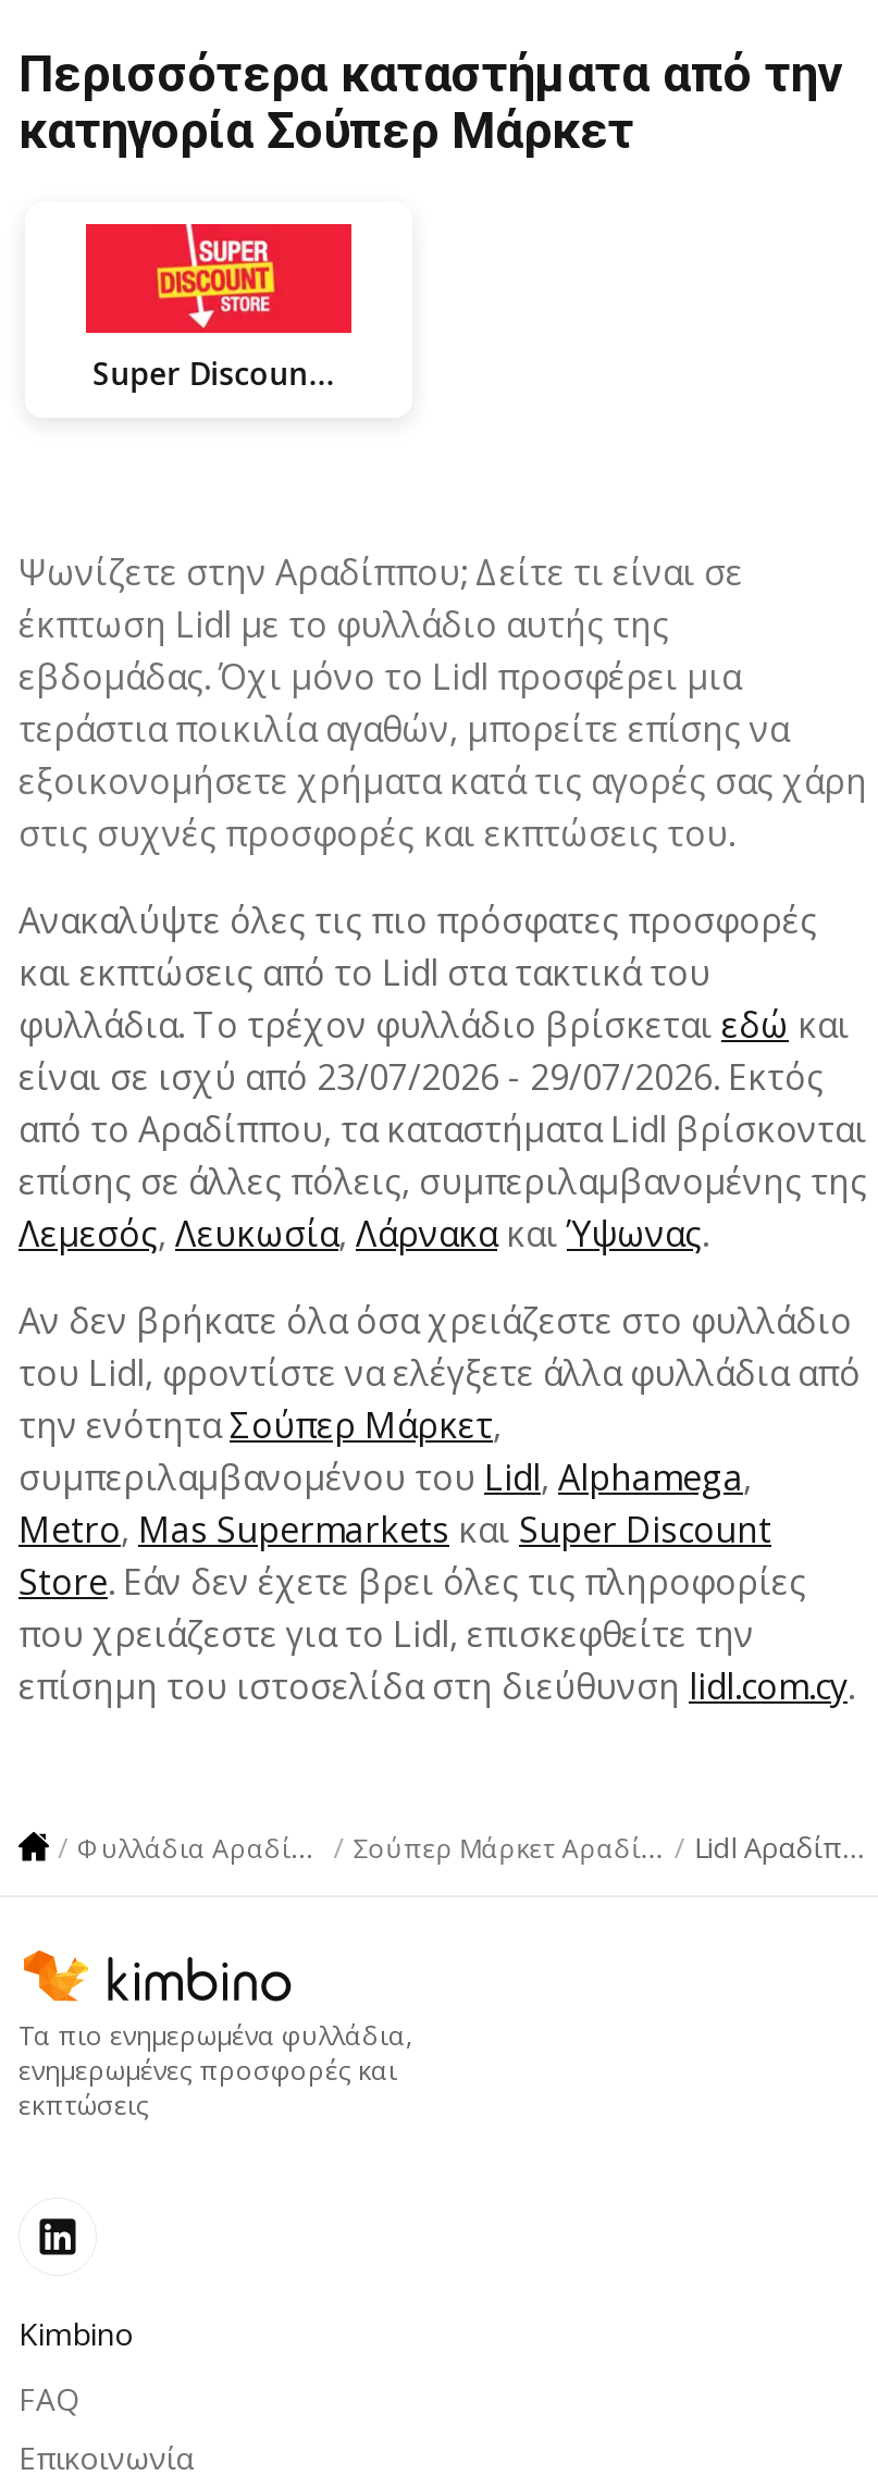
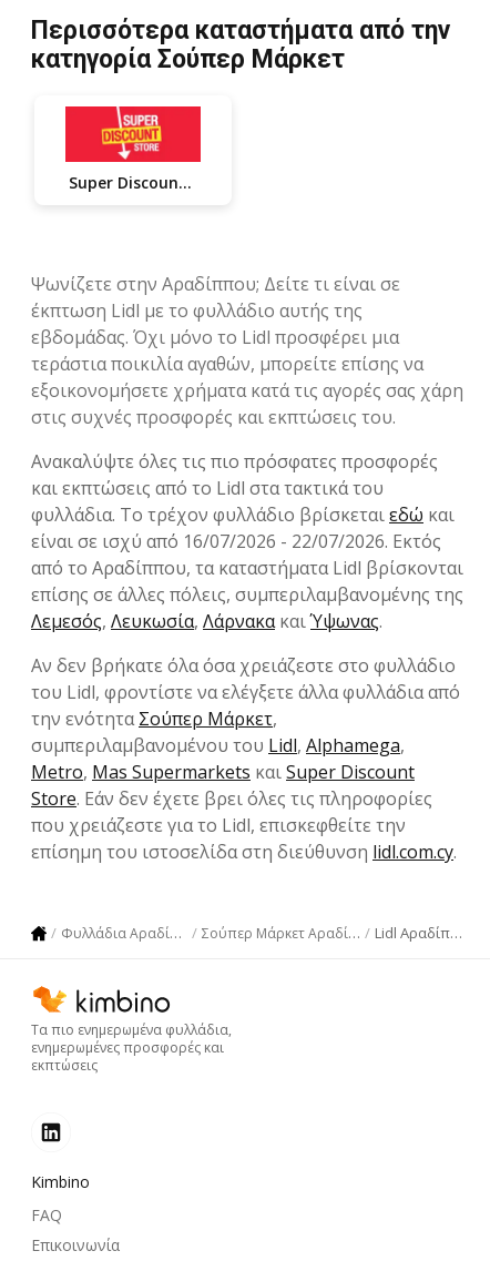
[18,1054,824,1102] είναι σε ισχύ από 23/07/2026 - 29/07/2026. Εκτός -> [31,529,441,553] είναι σε ισχύ από 16/07/2026 - 22/07/2026. Εκτός

